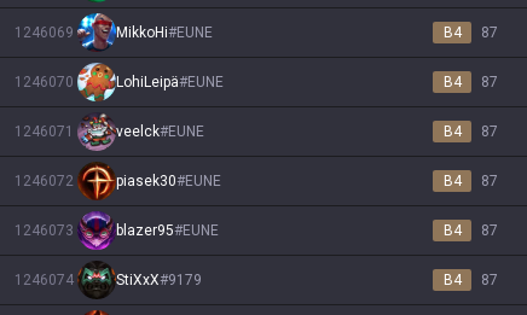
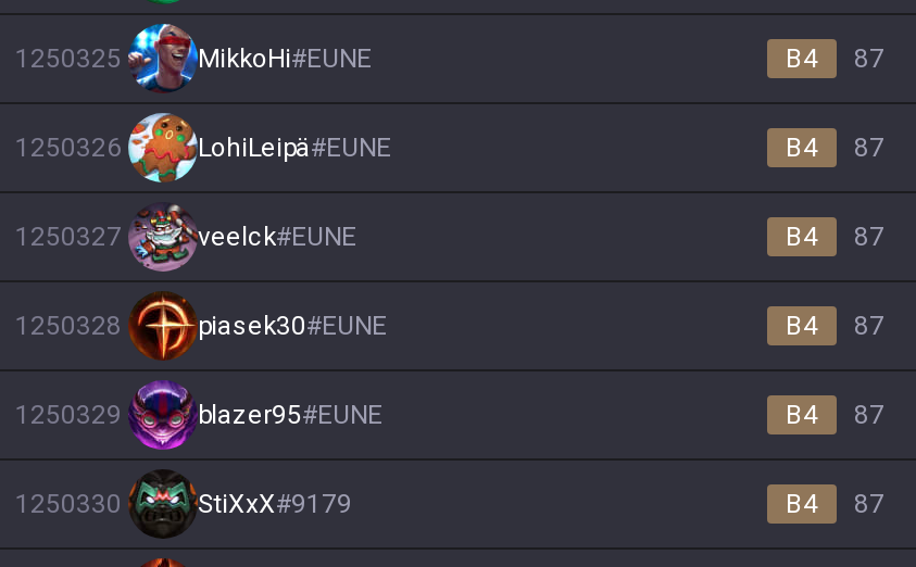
[15,24,74,41] 1246069 -> [15,43,122,74] 1250325
[15,74,74,91] 1246070 -> [15,133,122,163] 1250326
[15,123,74,140] 1246071 -> [15,222,122,252] 1250327
[15,173,74,189] 1246072 -> [15,311,122,341] 1250328
[15,222,74,239] 1246073 -> [15,400,122,430] 1250329
[15,272,74,288] 1246074 -> [15,489,122,519] 1250330

